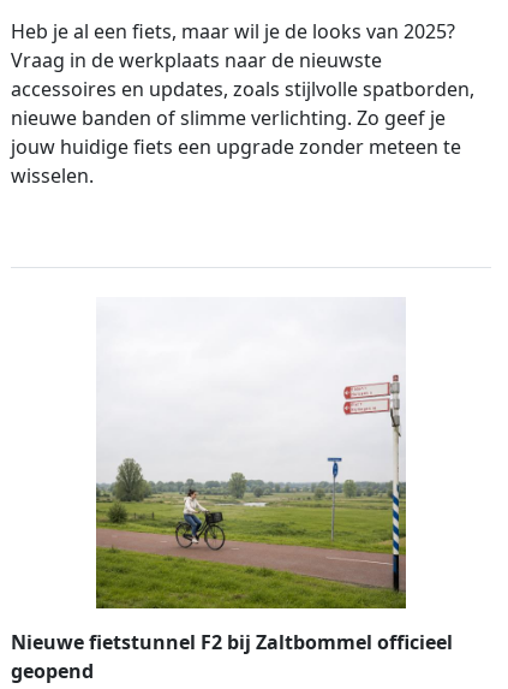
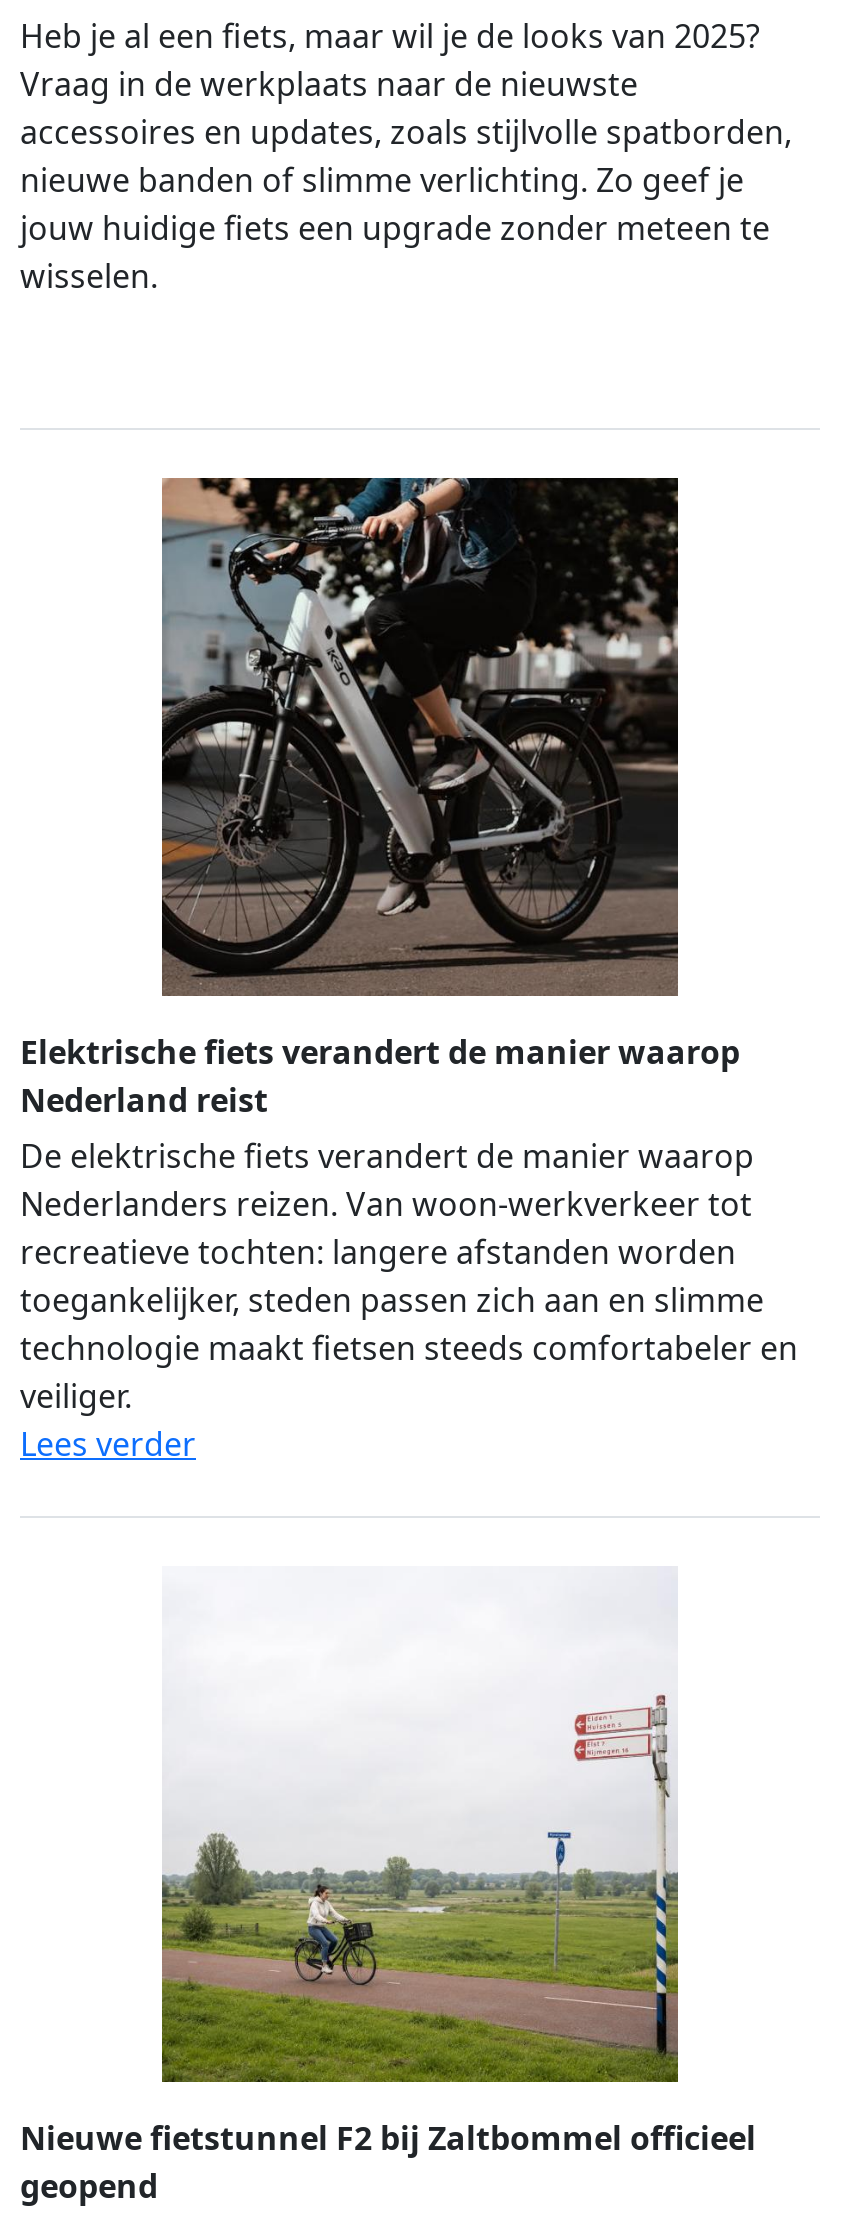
none -> [20,476,798,1465] [image] | Elektrische fiets verandert de manier waarop | Nederland reist | De elektrische fiets verandert de manier waarop | Nederlanders reizen. Van woon-werkverkeer tot | recreatieve tochten: langere afstanden worden | toegankelijker, steden passen zich aan en slimme | technologie maakt fietsen steeds comfortabeler en | veiliger. | Lees verder

